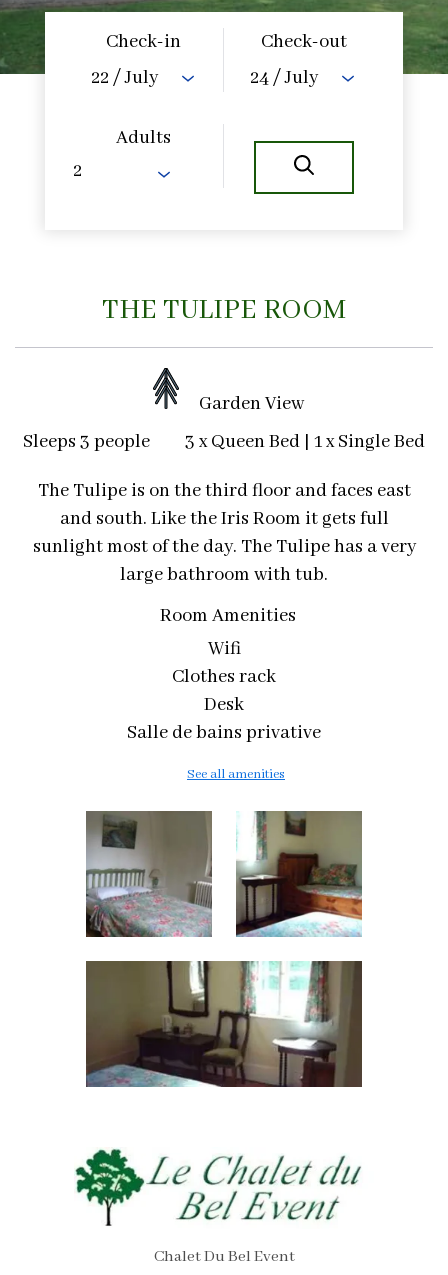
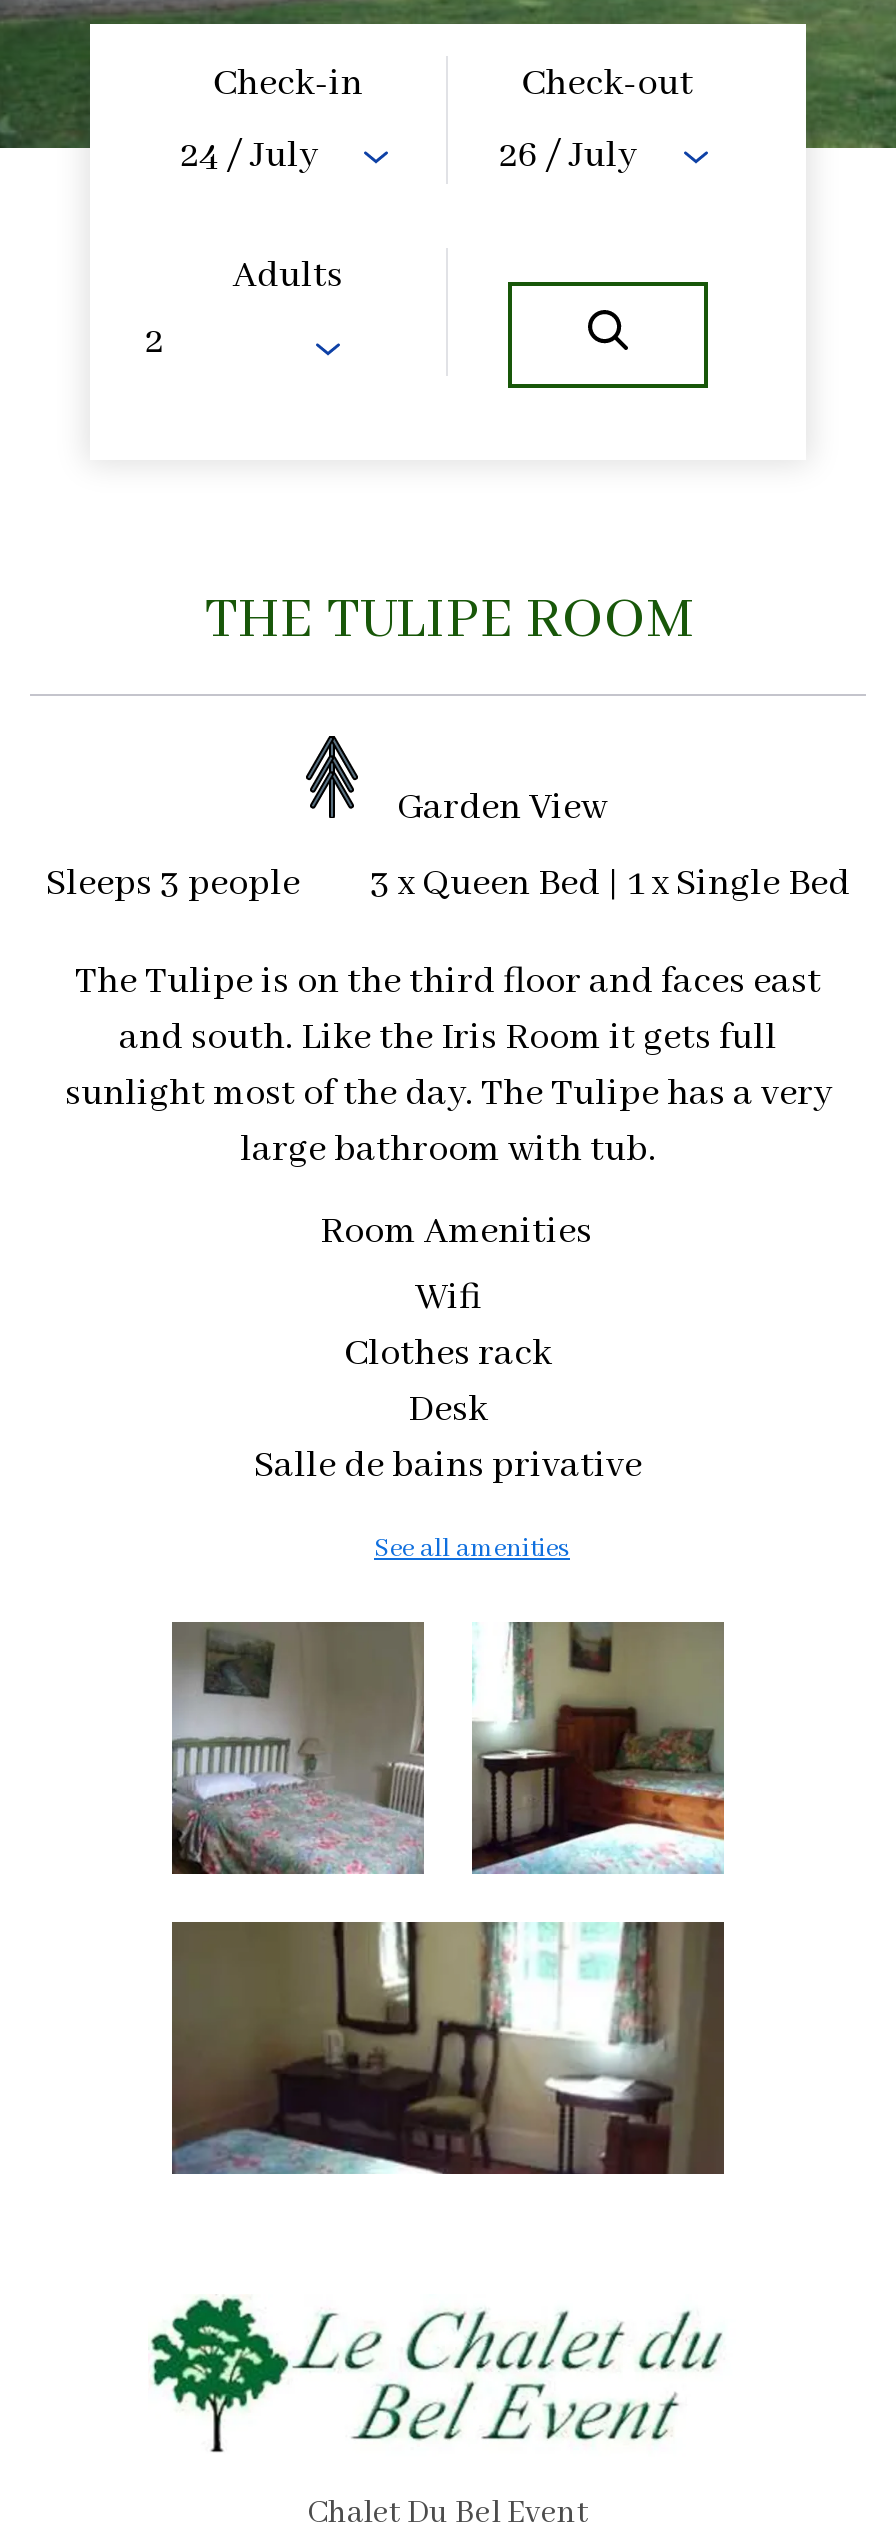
[91,66,158,90] 22 / July -> [181,132,317,180] 24 / July
[250,66,318,90] 24 / July -> [500,132,636,180] 26 / July

